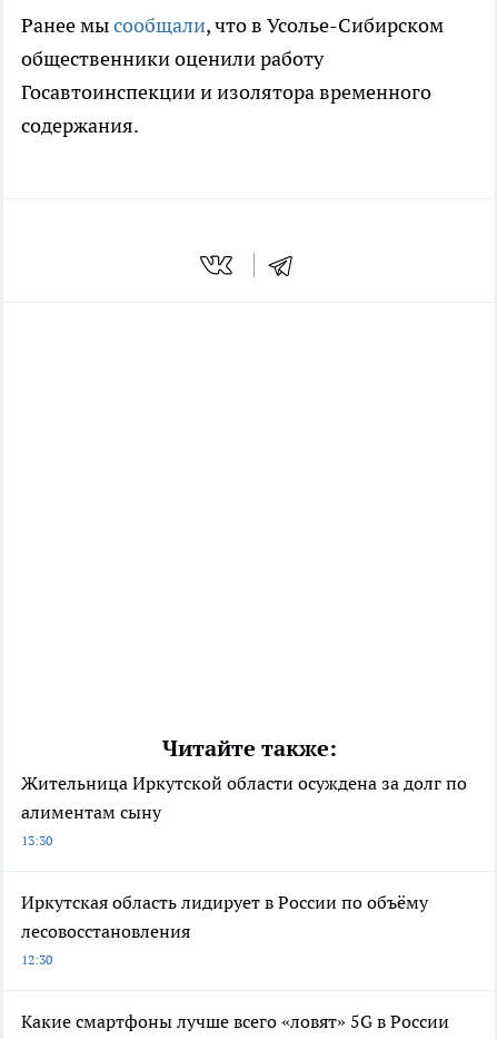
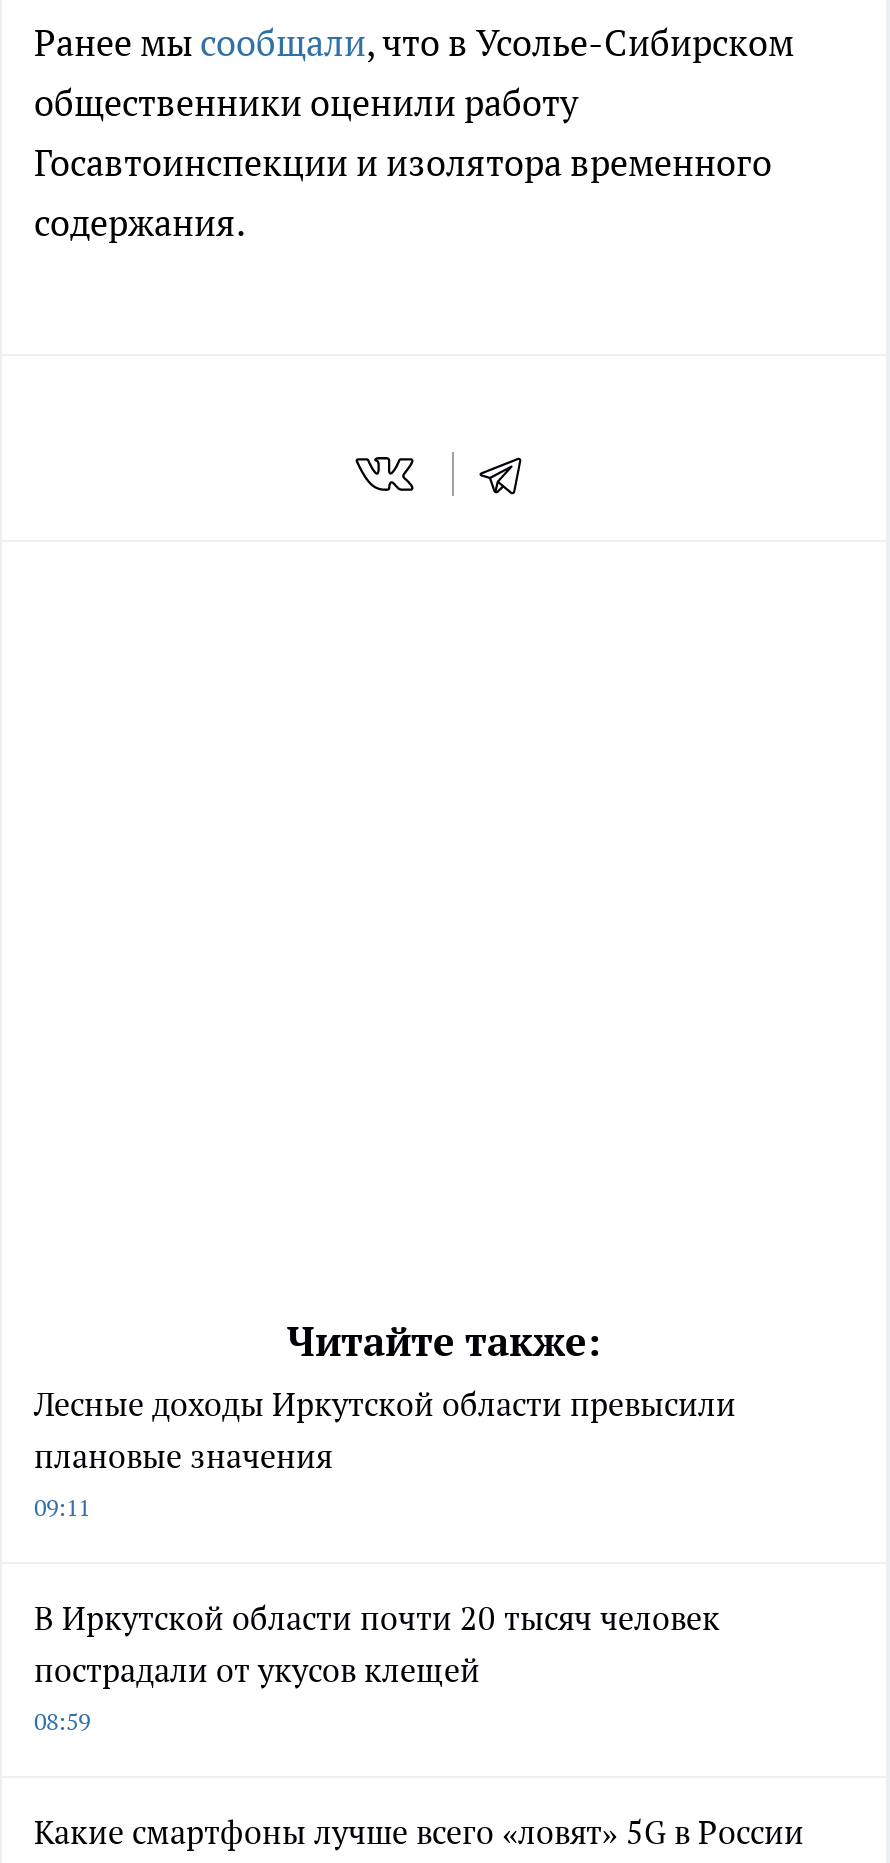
[21,771,467,848] Жительница Иркутской области осуждена за долг по | алиментам сыну | 13:30 -> [34,1383,736,1521] Лесные доходы Иркутской области превысили | плановые значения | 09:11
[21,891,428,967] Иркутская область лидирует в России по объёму | лесовосстановления | 12:30 -> [34,1597,720,1735] В Иркутской области почти 20 тысяч человек | пострадали от укусов клещей | 08:59

